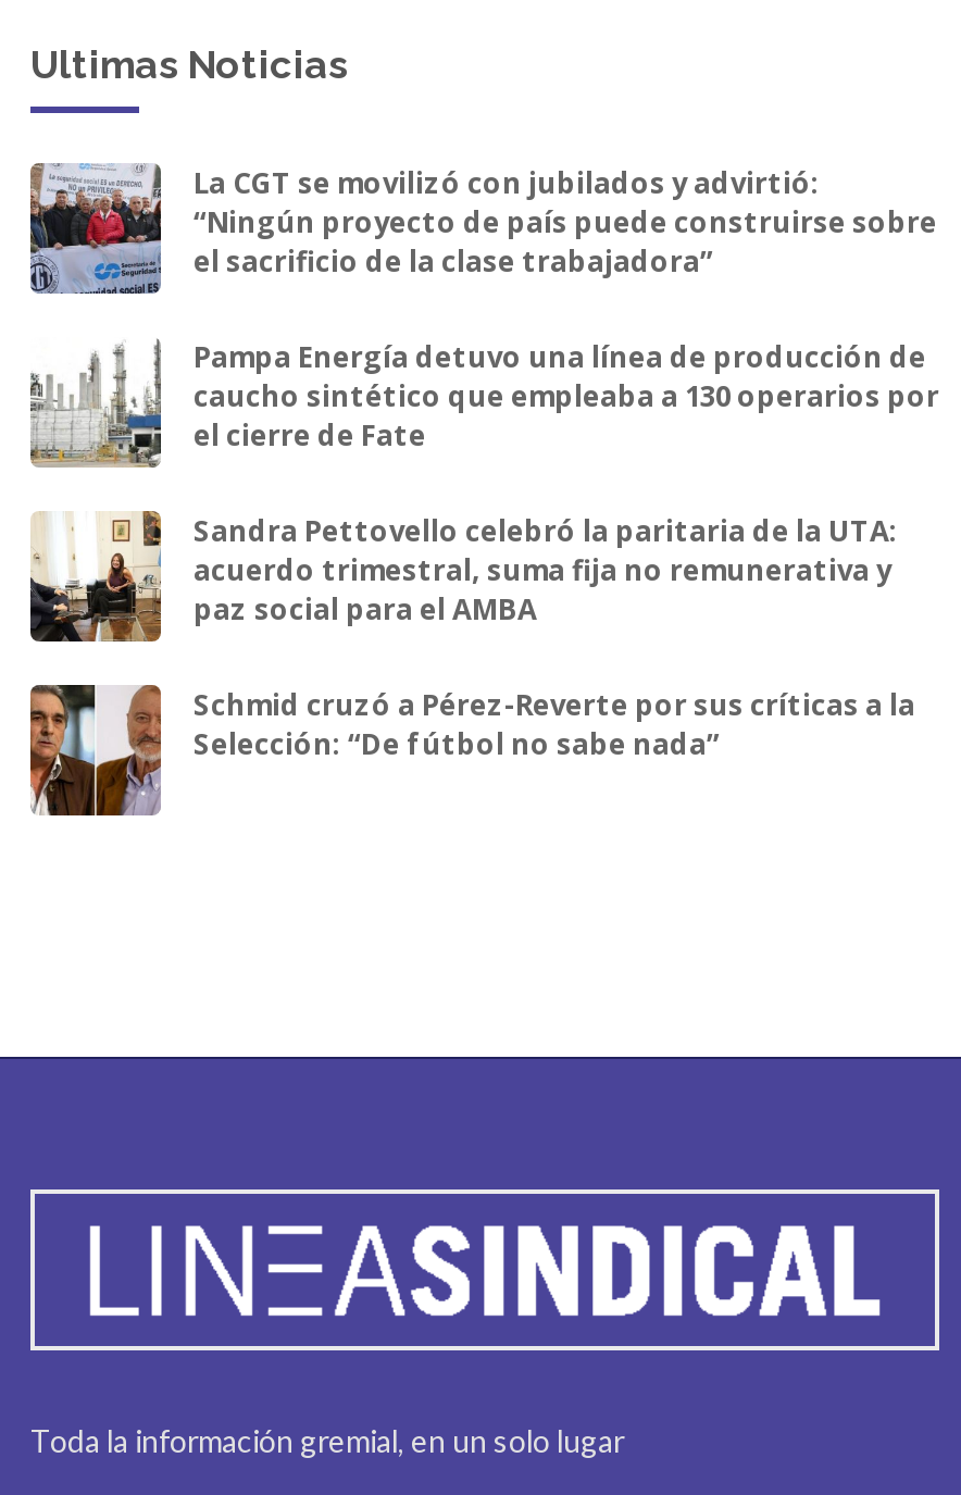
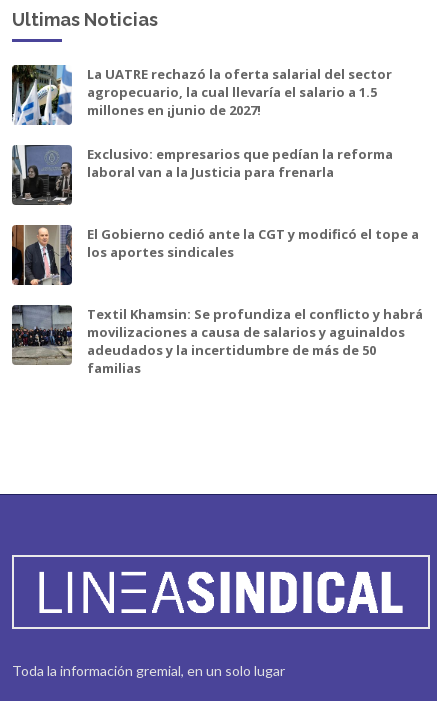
[28,162,937,294] [image] | La CGT se movilizó con jubilados y advirtió: | “Ningún proyecto de país puede construirse sobre | el sacrificio de la clase trabajadora” -> [11,64,392,125] [image] | La UATRE rechazó la oferta salarial del sector | agropecuario, la cual llevaría el salario a 1.5 | millones en ¡junio de 2027!
[30,336,939,468] [image] | Pampa Energía detuvo una línea de producción de | caucho sintético que empleaba a 130 operarios por | el cierre de Fate -> [11,144,393,205] [image] | Exclusivo: empresarios que pedían la reforma | laboral van a la Justicia para frenarla
[28,510,898,641] [image] | Sandra Pettovello celebró la paritaria de la UTA: | acuerdo trimestral, suma fija no remunerativa y | paz social para el AMBA -> [11,224,419,286] [image] | El Gobierno cedió ante la CGT y modificó el tope a | los aportes sindicales
[28,684,915,818] [image] | Schmid cruzó a Pérez-Reverte por sus críticas a la | Selección: “De fútbol no sabe nada” -> [11,304,423,376] [image] | Textil Khamsin: Se profundiza el conflicto y habrá | movilizaciones a causa de salarios y aguinaldos | adeudados y la incertidumbre de más de 50 | familias

